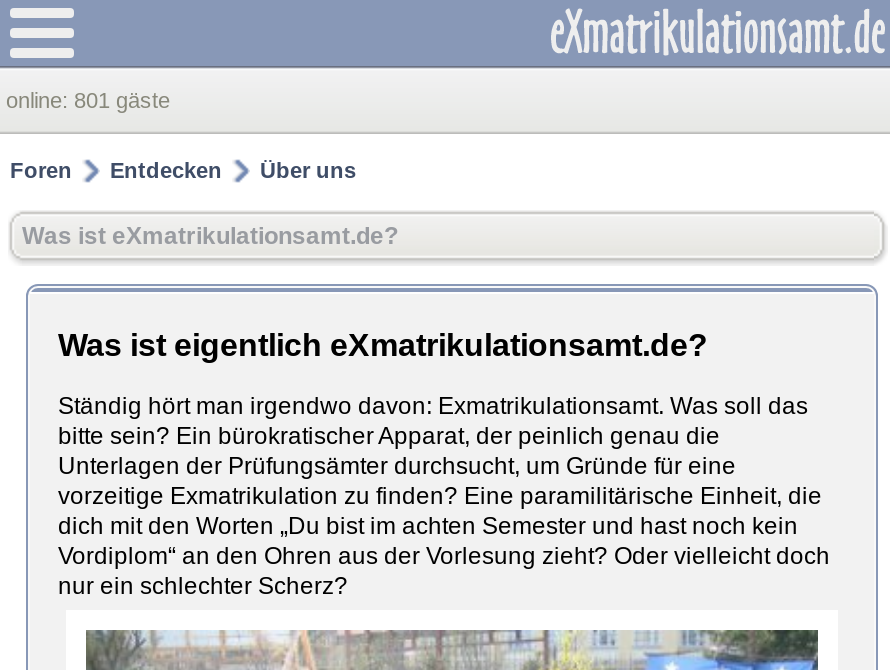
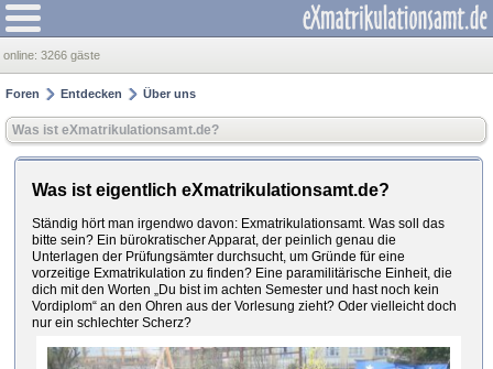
[6,88,170,112] online: 801 gäste -> [3,48,100,62] online: 3266 gäste

